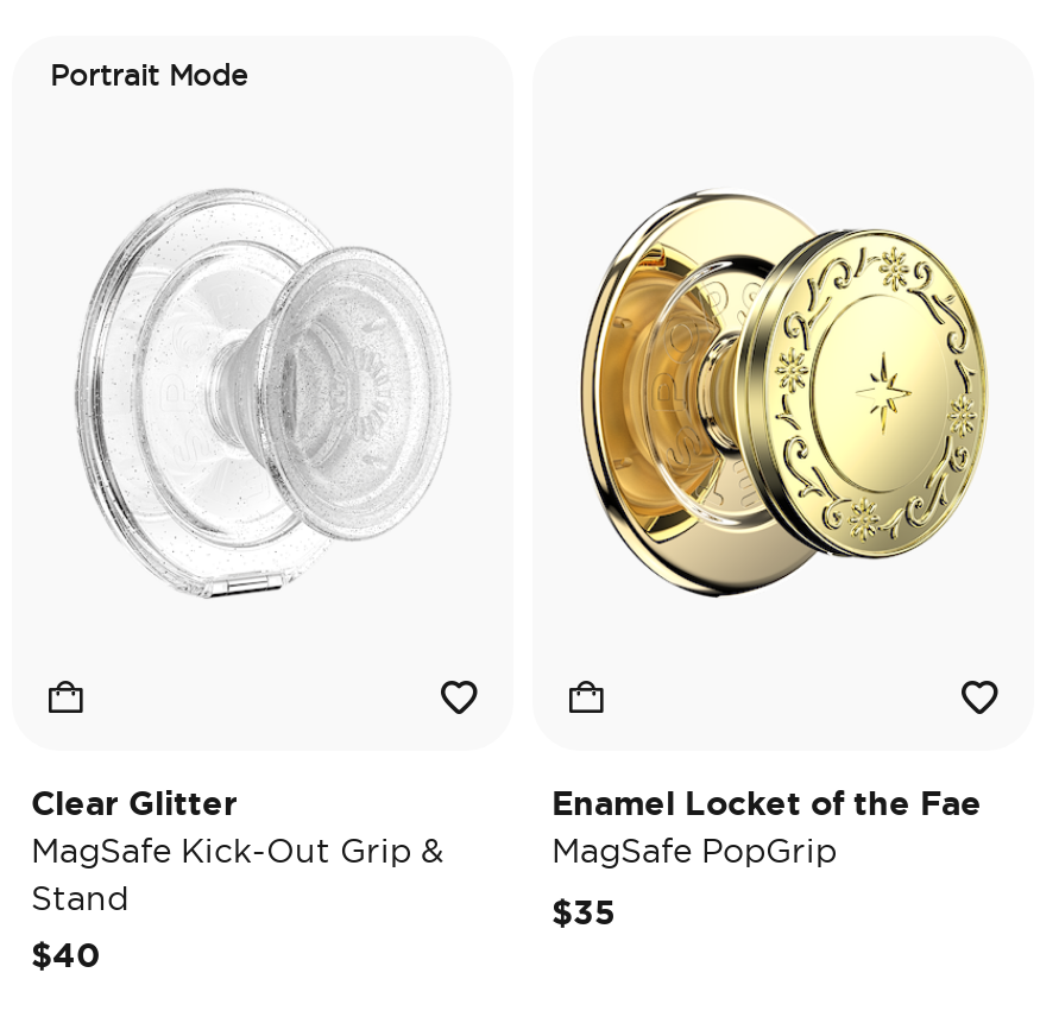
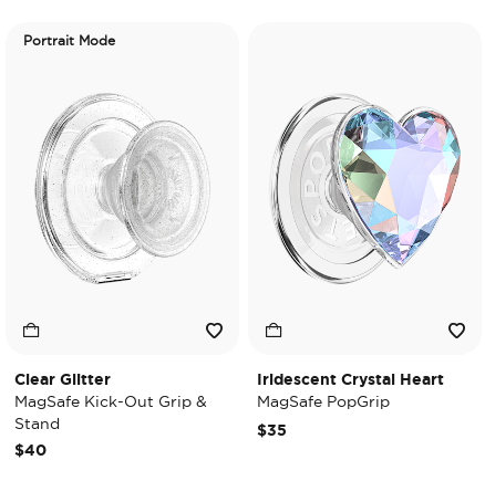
[578,190,989,599] [image] -> [270,95,462,284] [image]
[551,784,982,822] Enamel Locket of the Fae -> [257,370,444,388] Iridescent Crystal Heart

